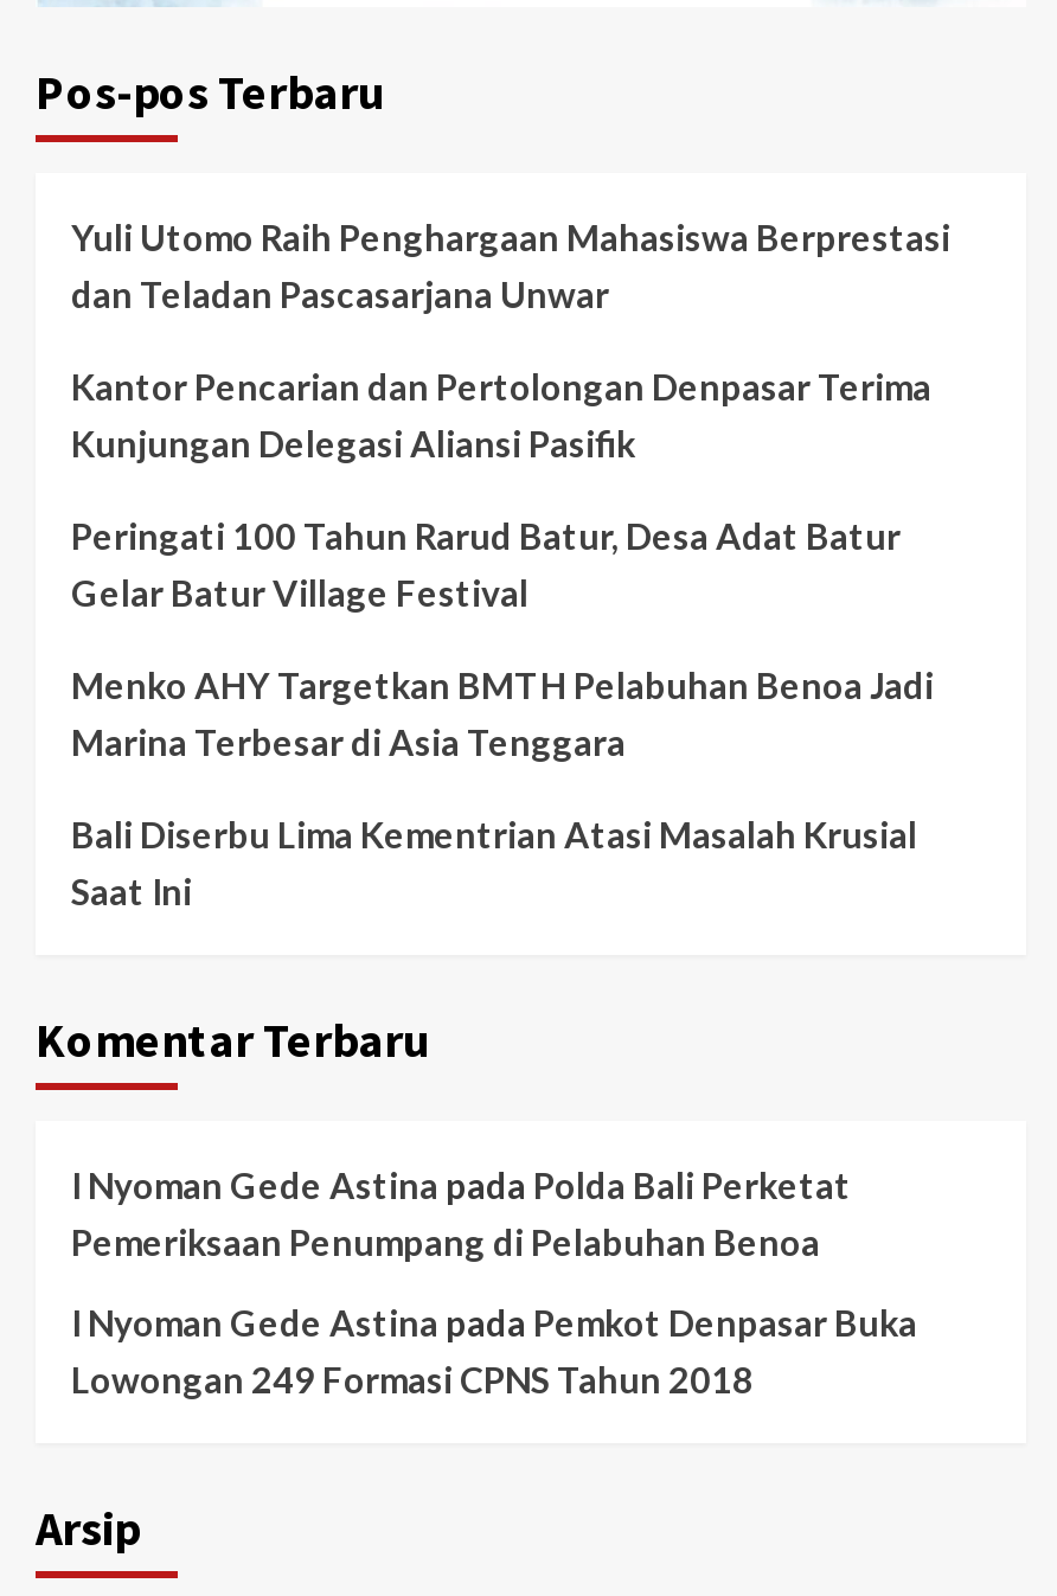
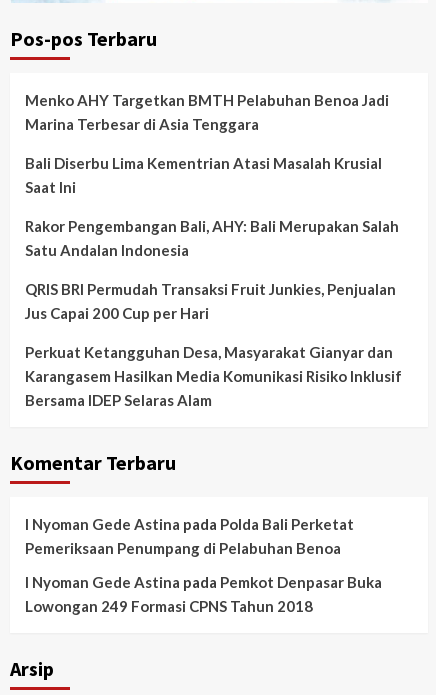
[71,216,950,614] Yuli Utomo Raih Penghargaan Mahasiswa Berprestasi | dan Teladan Pascasarjana Unwar | Kantor Pencarian dan Pertolongan Denpasar Terima | Kunjungan Delegasi Aliansi Pasifik | Peringati 100 Tahun Rarud Batur, Desa Adat Batur | Gelar Batur Village Festival -> none
moved [71,664,934,913] -> [25,91,389,196]: Menko AHY Targetkan BMTH Pelabuhan Benoa Jadi | Marina Terbesar di Asia Tenggara | Bali Diserbu Lima Kementrian Atasi Masalah Krusial | Saat Ini
none -> [25,217,402,409] Rakor Pengembangan Bali, AHY: Bali Merupakan Salah | Satu Andalan Indonesia | QRIS BRI Permudah Transaksi Fruit Junkies, Penjualan | Jus Capai 200 Cup per Hari | Perkuat Ketangguhan Desa, Masyarakat Gianyar dan | Karangasem Hasilkan Media Komunikasi Risiko Inklusif | Bersama IDEP Selaras Alam

